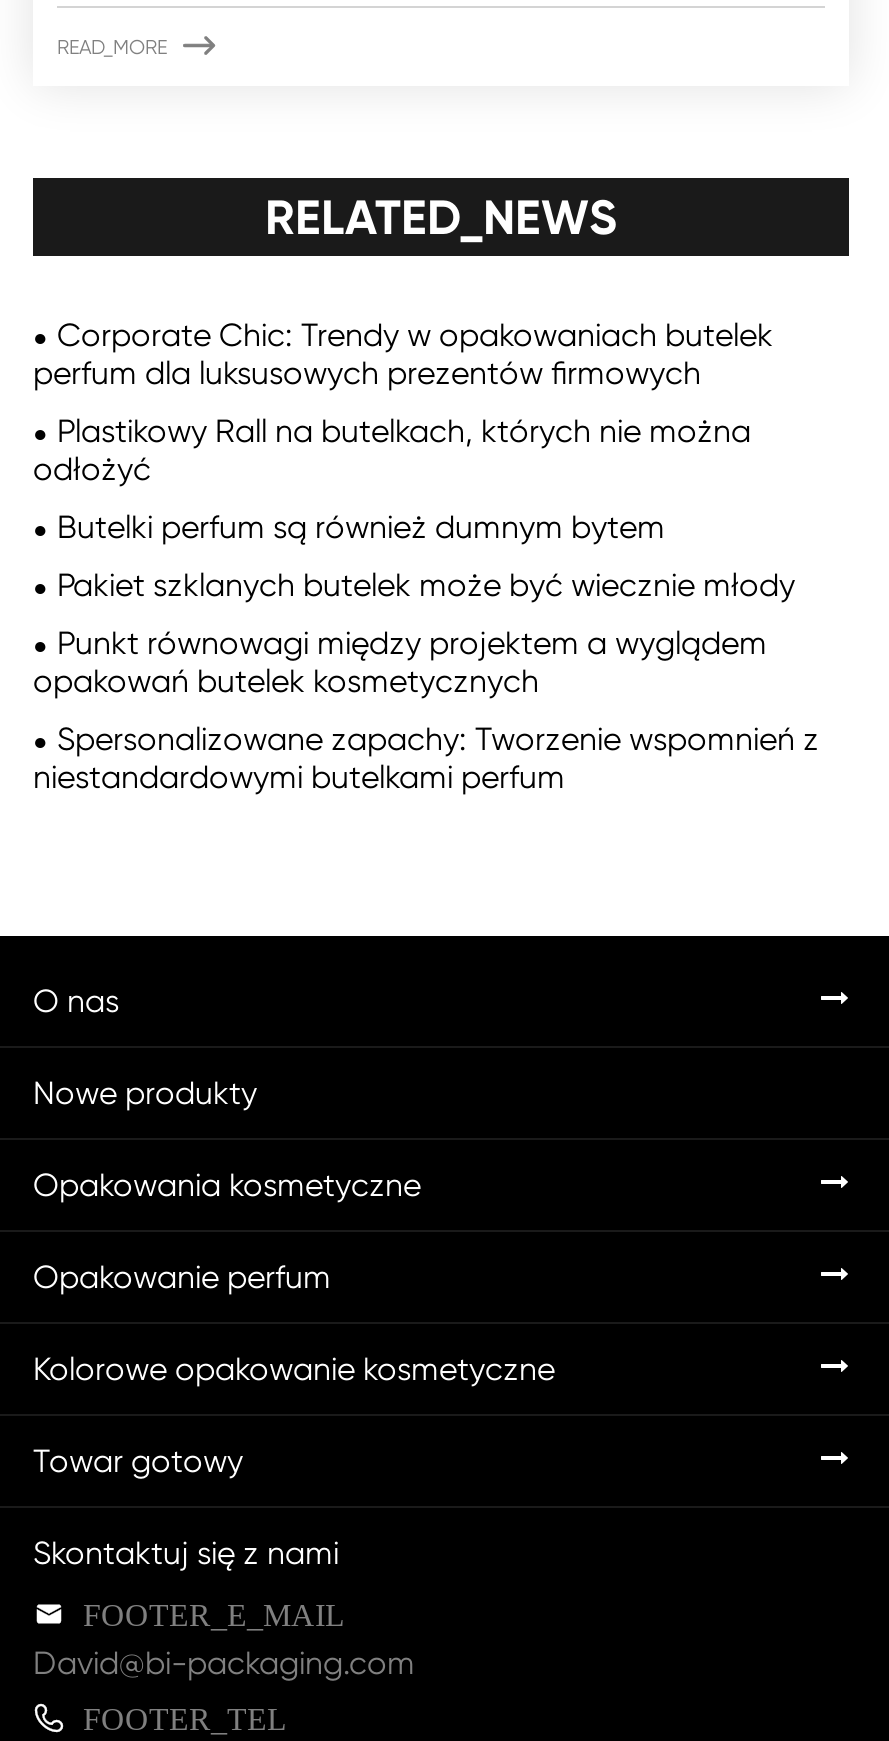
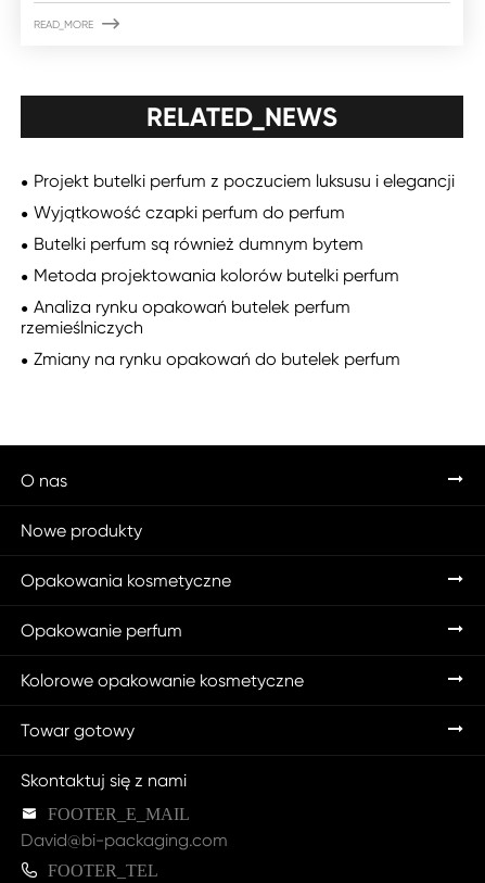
[33,315,773,391] Corporate Chic: Trendy w opakowaniach butelek | perfum dla luksusowych prezentów firmowych -> [34,170,455,191] Projekt butelki perfum z poczuciem luksusu i elegancji
[33,411,751,487] Plastikowy Rall na butelkach, których nie można | odłożyć -> [34,202,345,222] Wyjątkowość czapki perfum do perfum
[57,565,795,603] Pakiet szklanych butelek może być wiecznie młody -> [34,265,399,285] Metoda projektowania kolorów butelki perfum
[33,623,767,699] Punkt równowagi między projektem a wyglądem | opakowań butelek kosmetycznych -> [21,296,350,338] Analiza rynku opakowań butelek perfum | rzemieślniczych
[33,719,819,795] Spersonalizowane zapachy: Tworzenie wspomnień z | niestandardowymi butelkami perfum -> [34,348,400,369] Zmiany na rynku opakowań do butelek perfum

